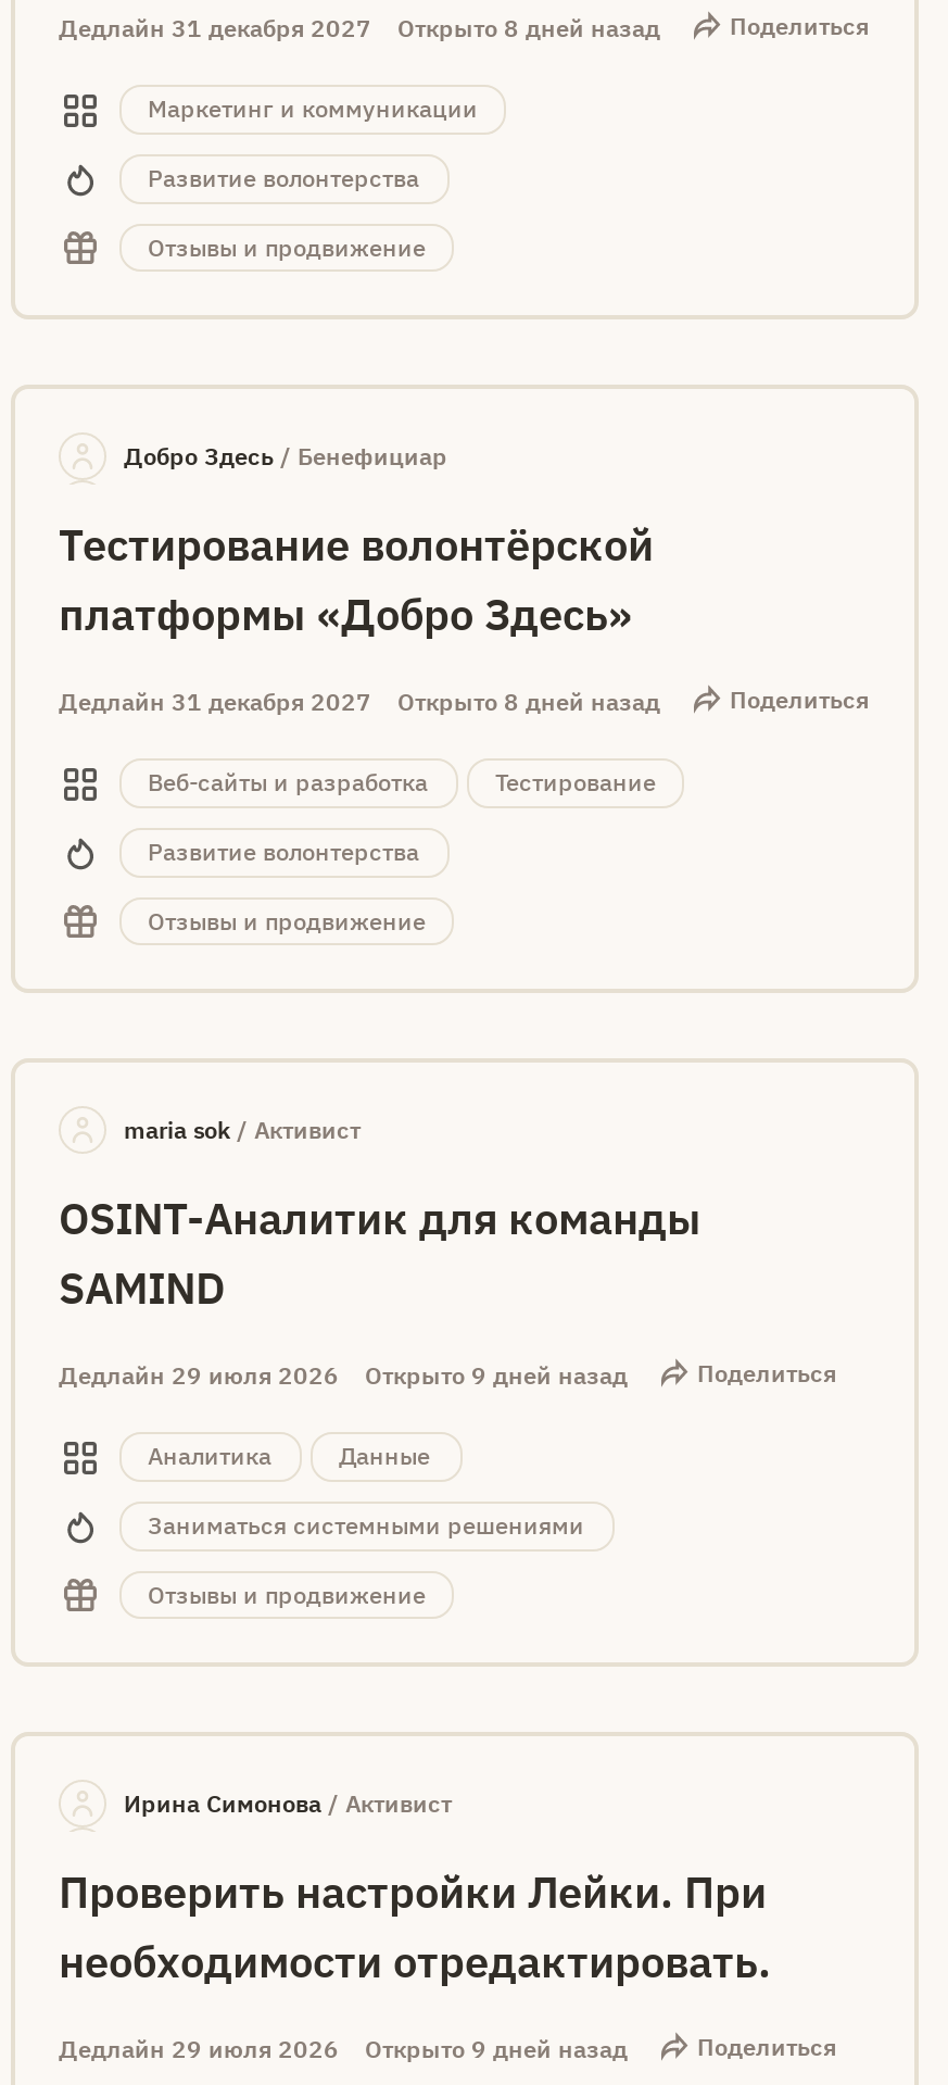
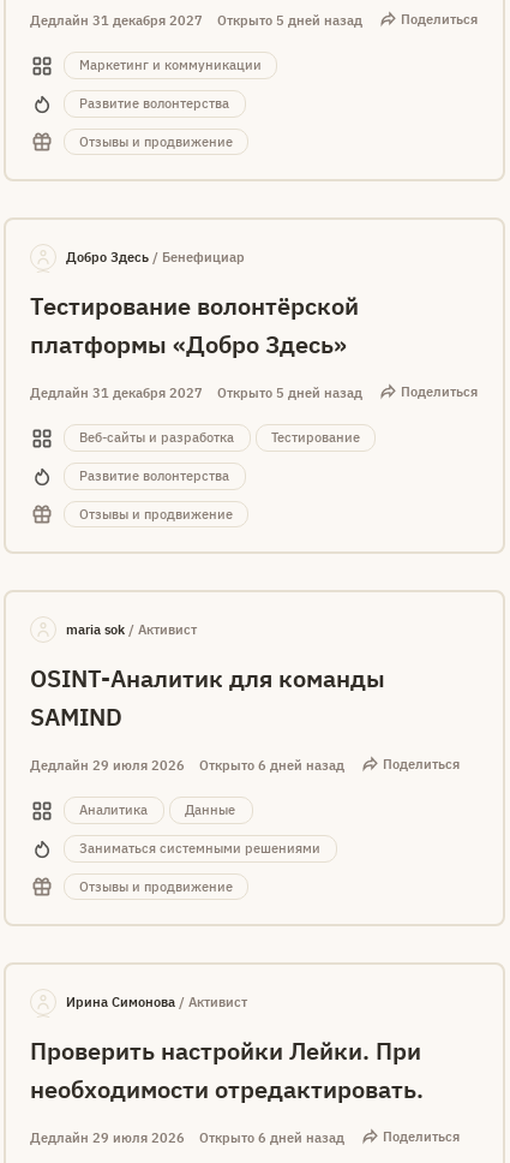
[397,12,660,43] Открыто 8 дней назад -> [217,12,362,28] Открыто 5 дней назад
[397,686,660,716] Открыто 8 дней назад -> [217,384,362,401] Открыто 5 дней назад
[365,1359,628,1390] Открыто 9 дней назад -> [199,756,344,773] Открыто 6 дней назад
[365,2033,628,2063] Открыто 9 дней назад -> [199,1129,344,1146] Открыто 6 дней назад

